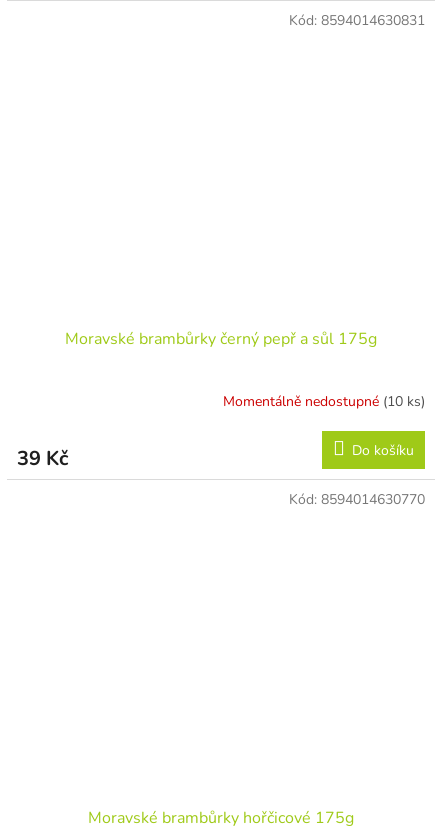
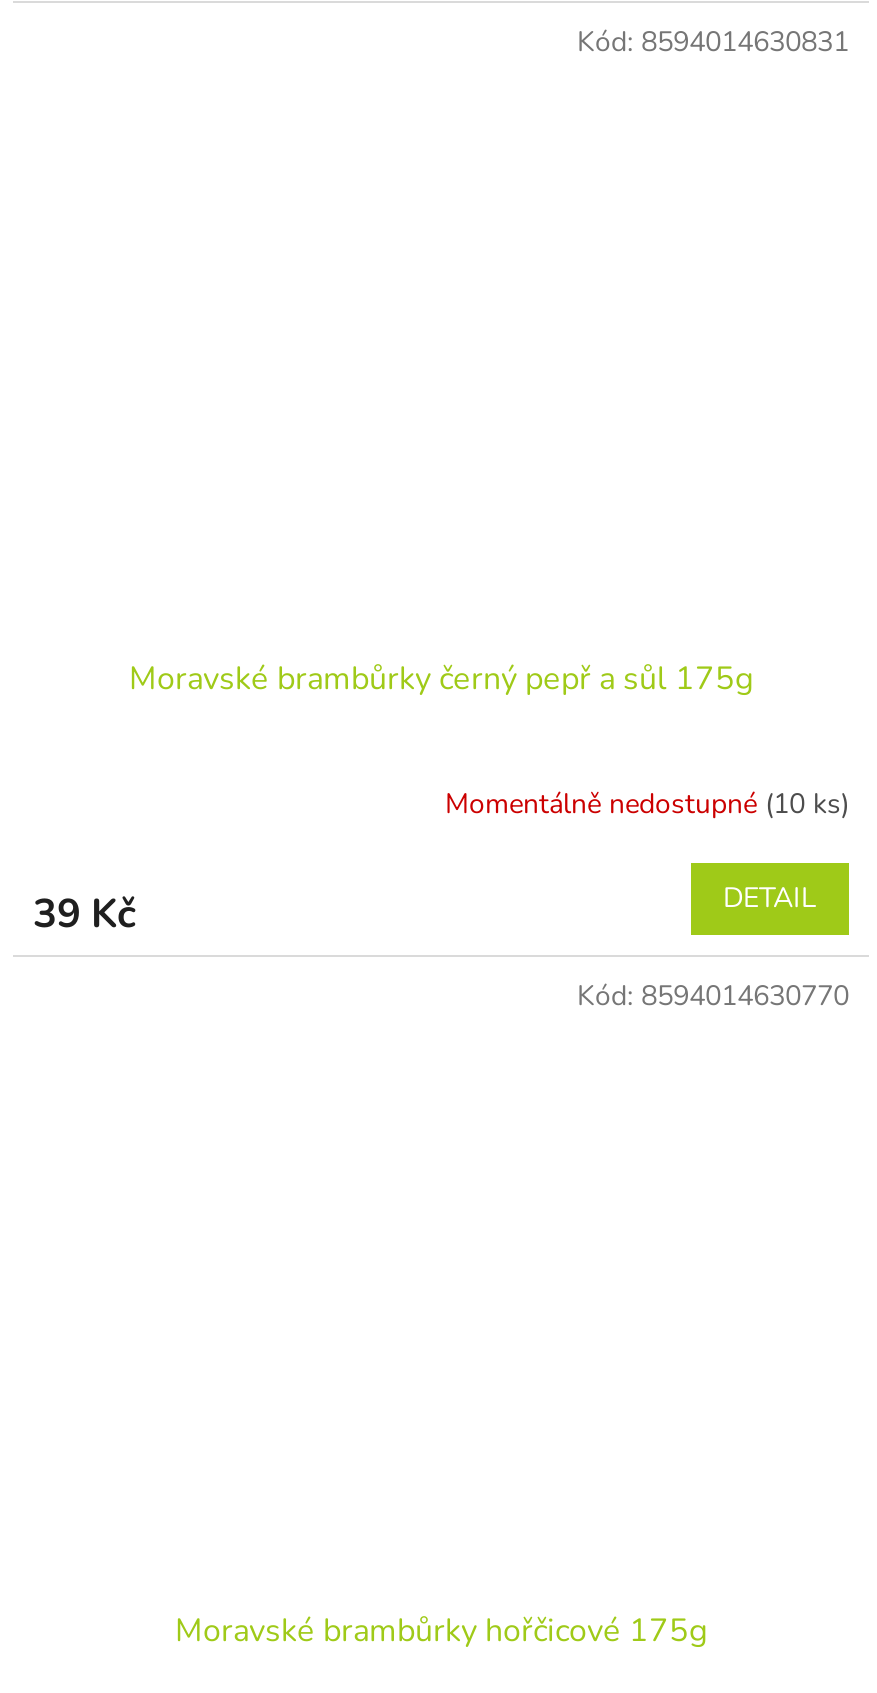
[352,441,414,460] Do košíku -> [723,878,817,916] DETAIL

